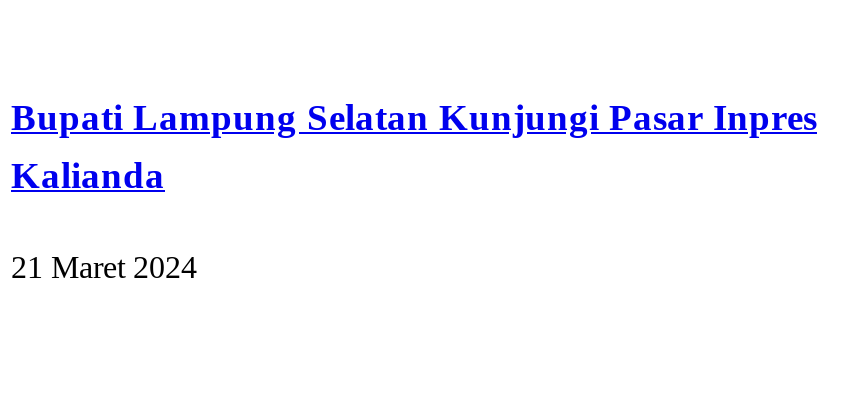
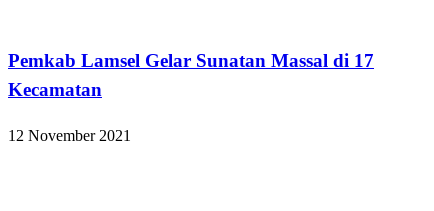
[11,97,817,197] Bupati Lampung Selatan Kunjungi Pasar Inpres | Kalianda -> [8,50,374,100] Pemkab Lamsel Gelar Sunatan Massal di 17 | Kecamatan
[11,250,197,284] 21 Maret 2024 -> [8,126,131,143] 12 November 2021

